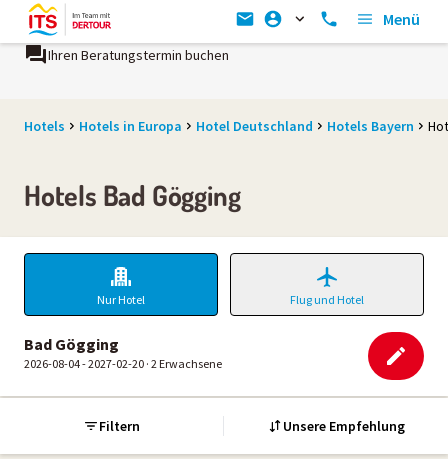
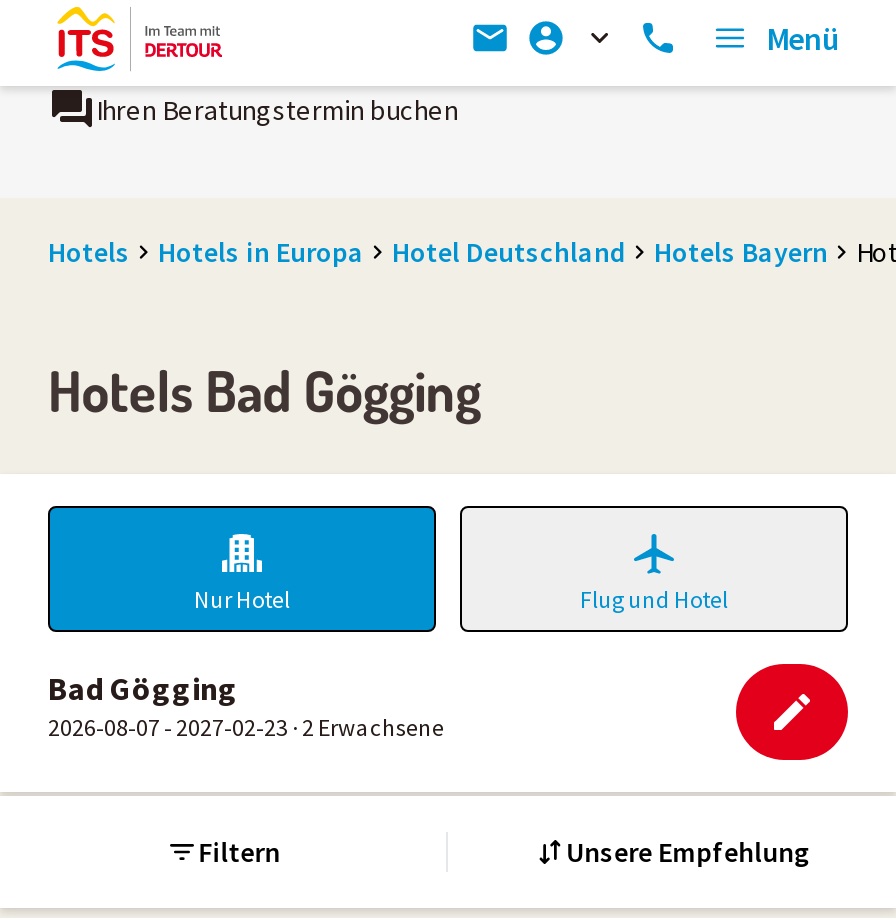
[24,356,222,371] 2026-08-04 - 2027-02-20 · 2 Erwachsene -> [48,712,444,742] 2026-08-07 - 2027-02-23 · 2 Erwachsene

